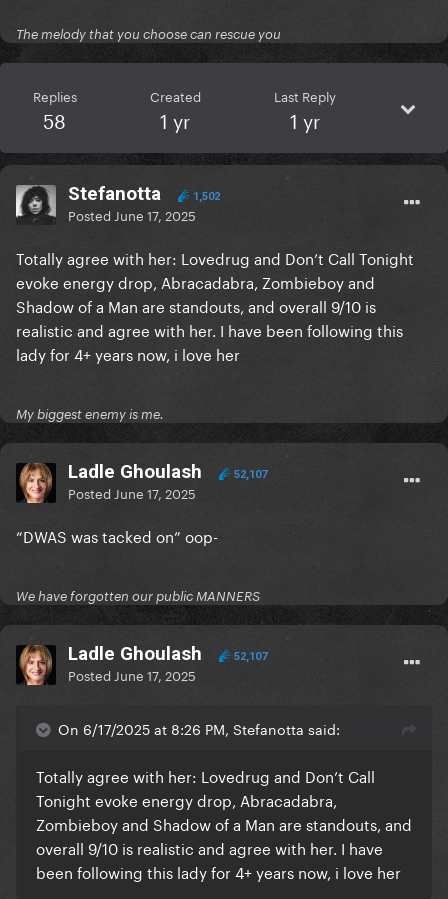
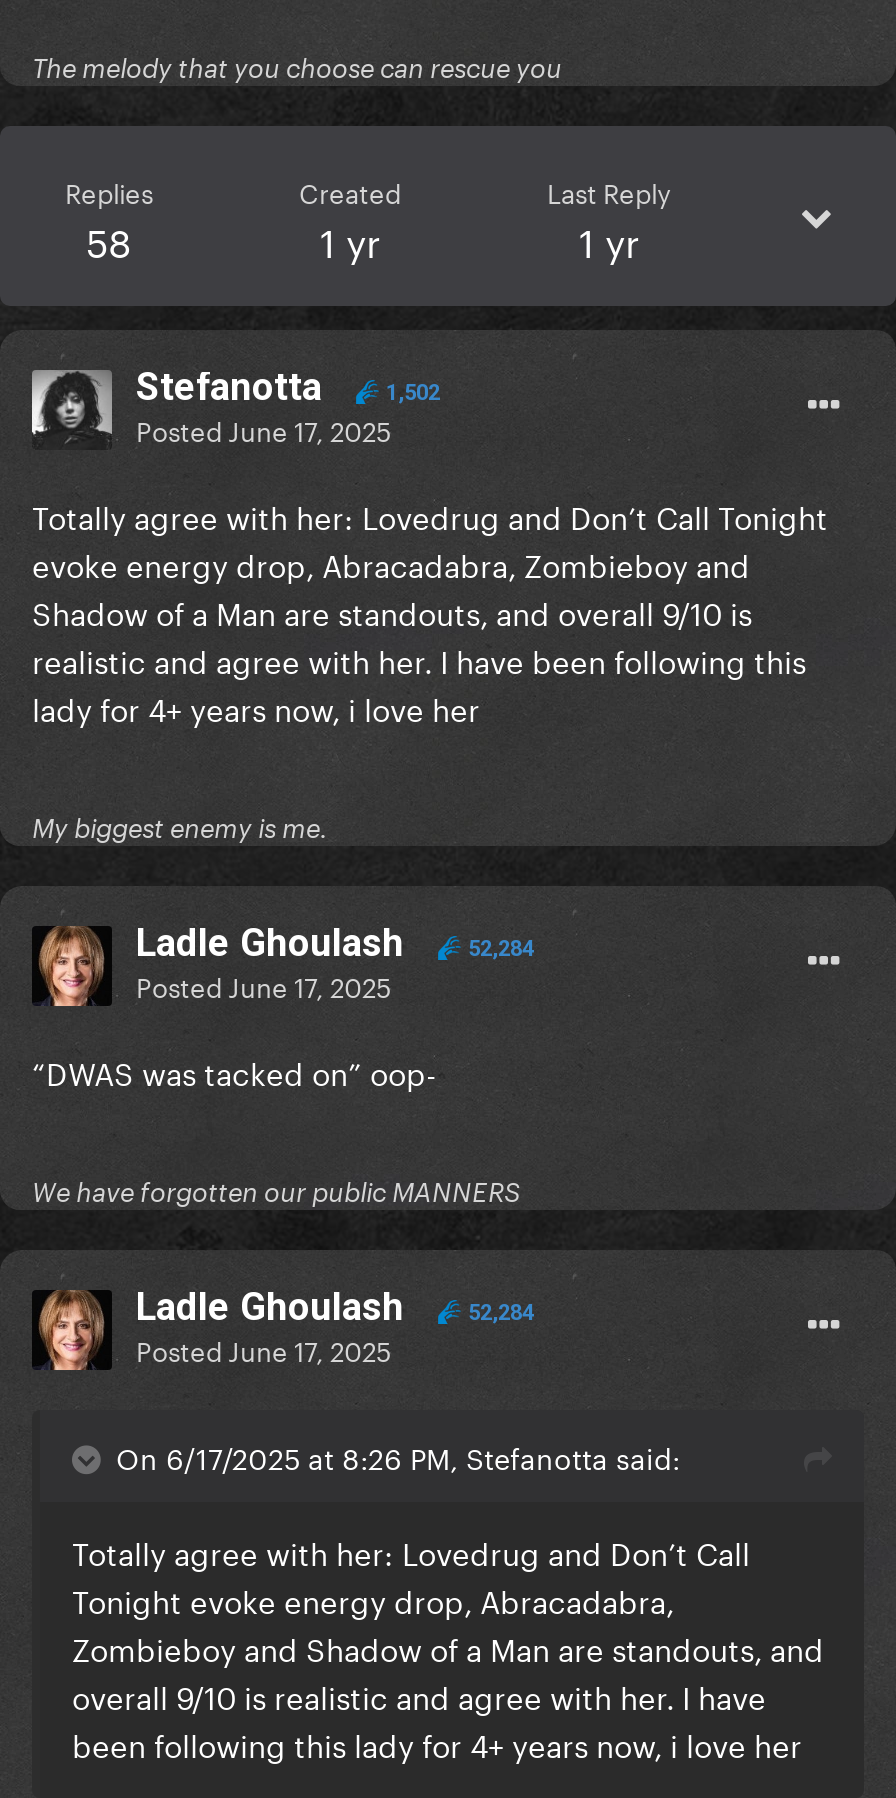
[231,468,267,481] 52,107 -> [462,937,534,963] 52,284
[231,650,267,663] 52,107 -> [462,1301,534,1327] 52,284

